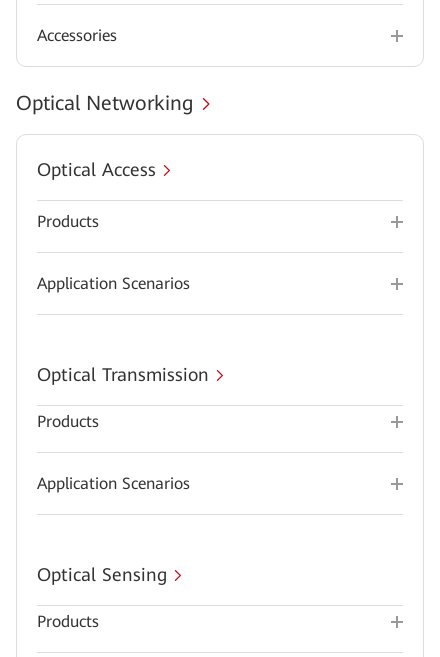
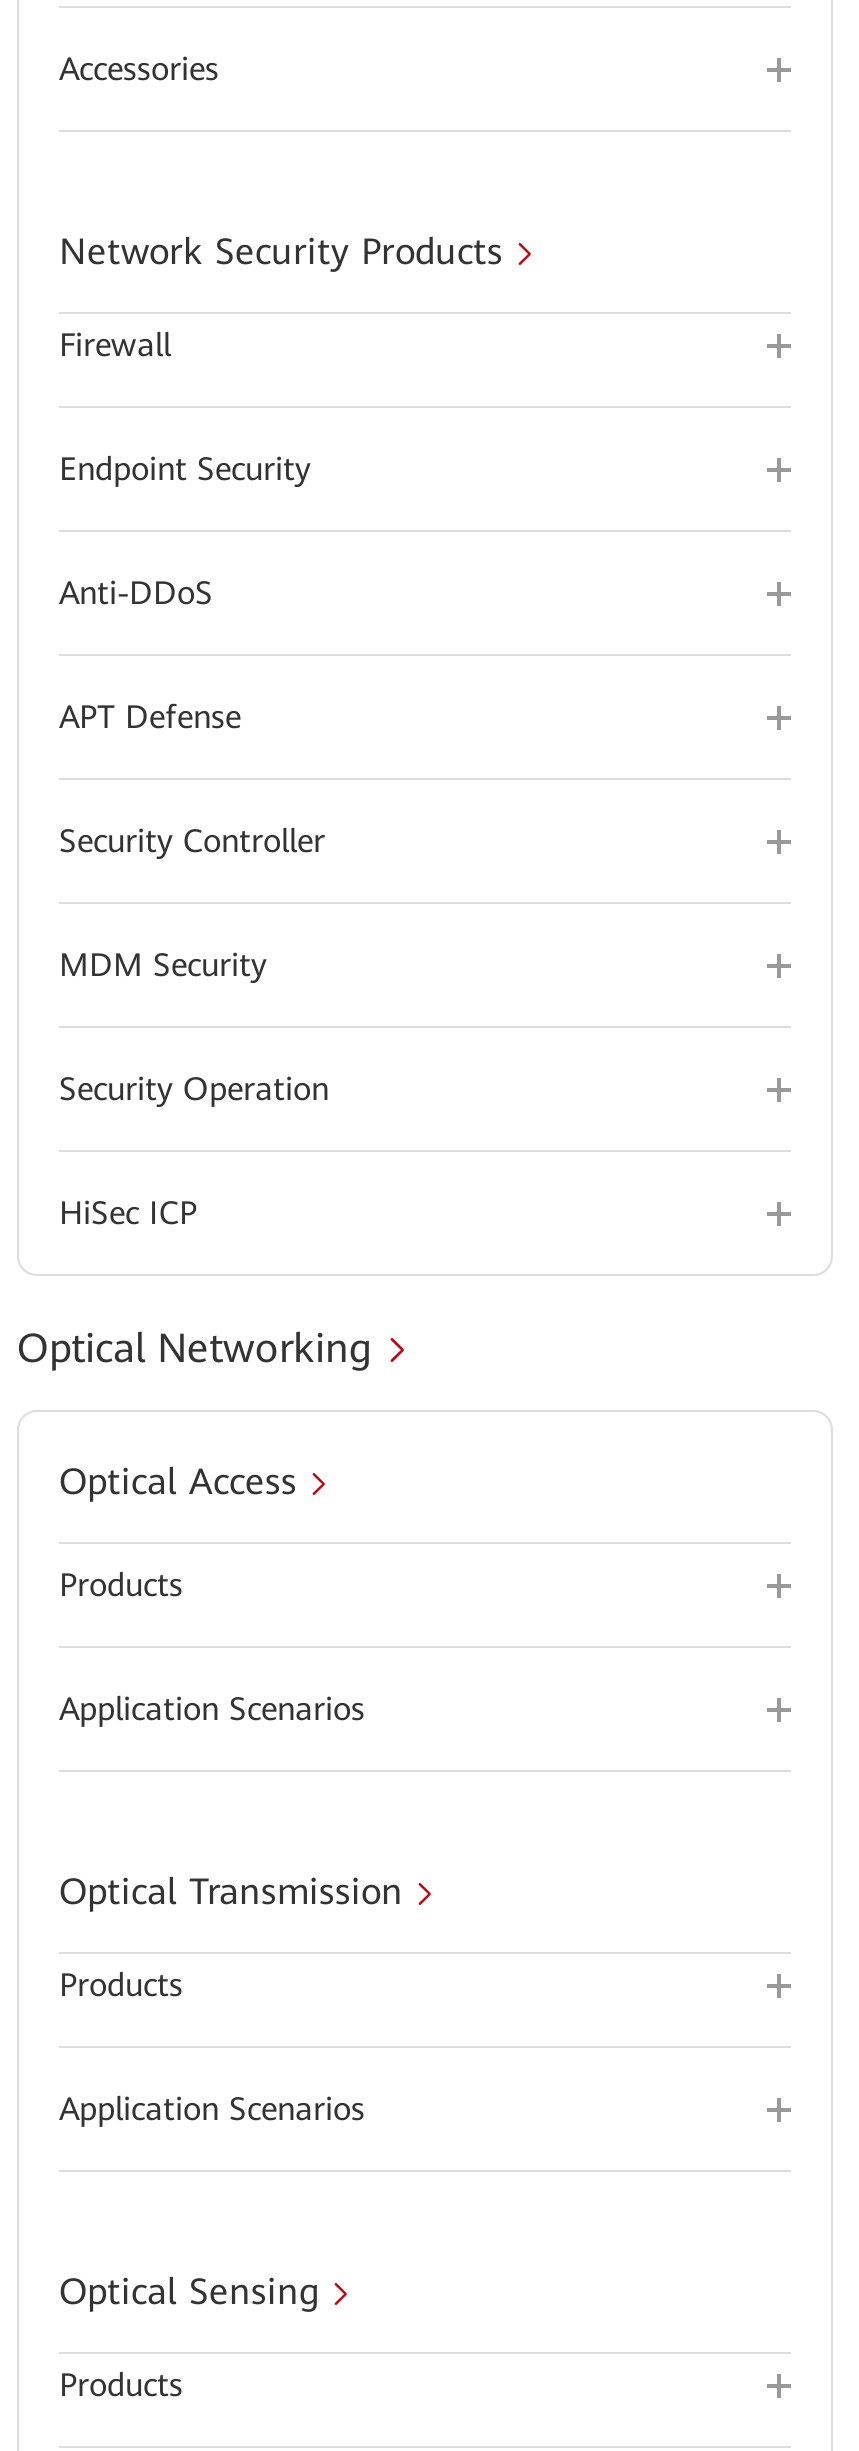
none -> [59,230,503,1232] Network Security Products | Firewall | Endpoint Security | Anti-DDoS | APT Defense | Security Controller | MDM Security | Security Operation | HiSec ICP

